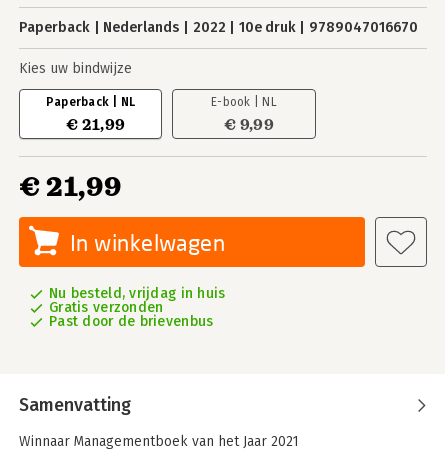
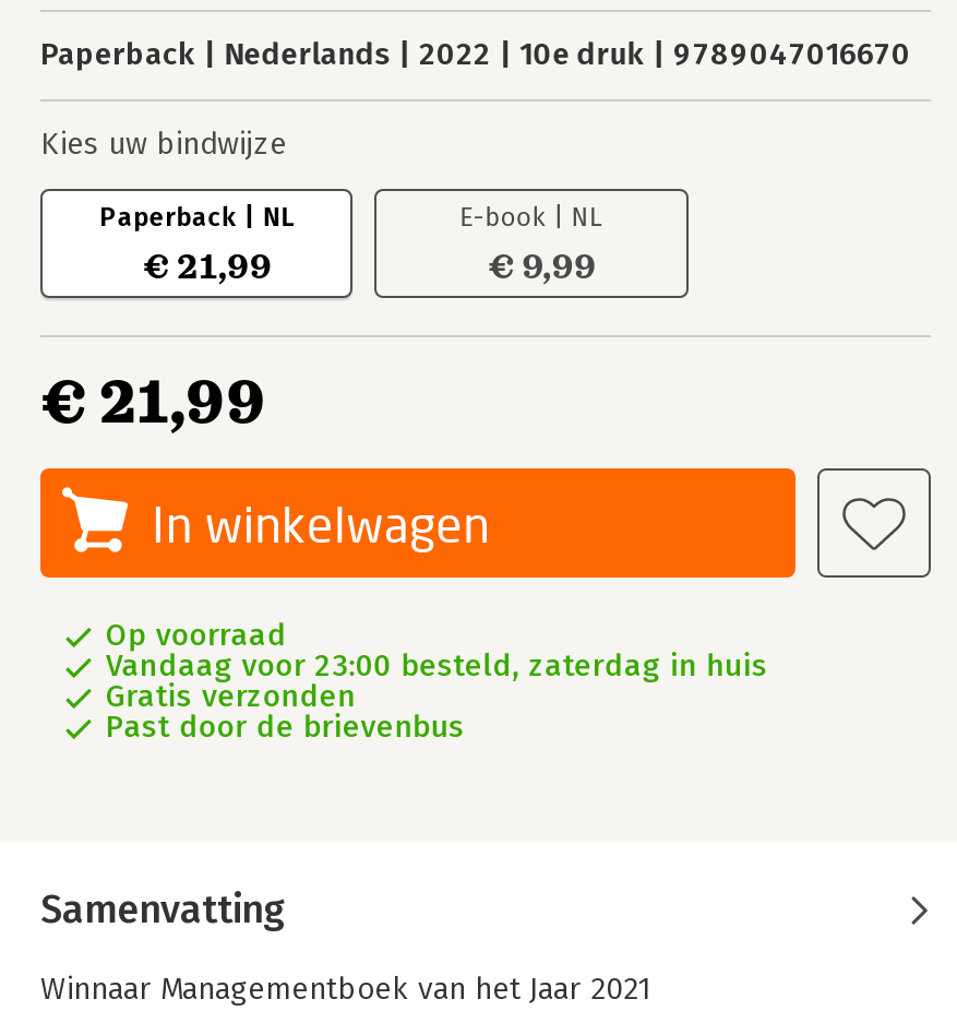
[49,285,226,302] Nu besteld, vrijdag in huis -> [106,617,768,685] Op voorraad | Vandaag voor 23:00 besteld, zaterdag in huis

